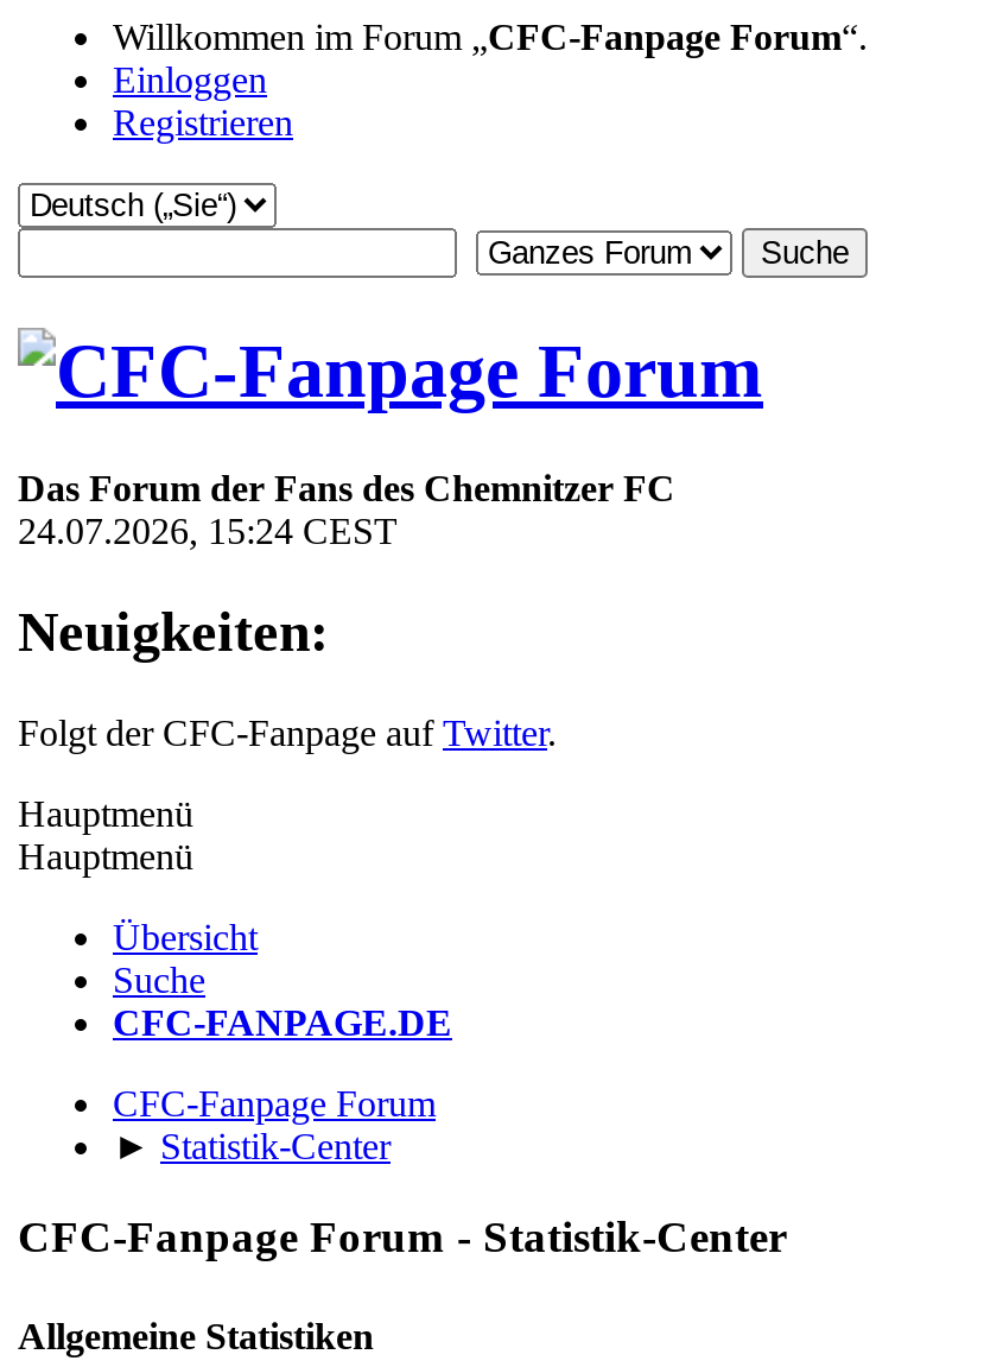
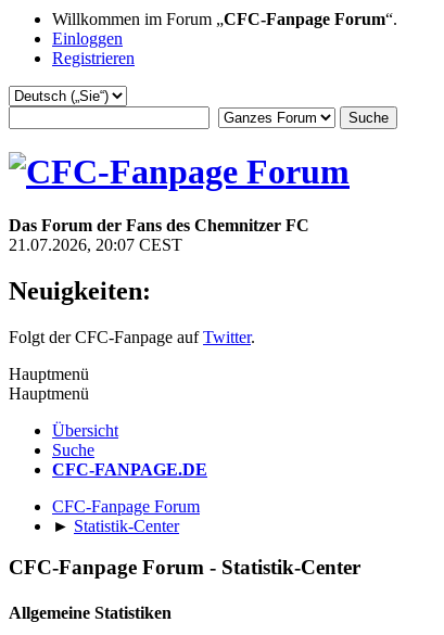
[18,510,398,551] 24.07.2026, 15:24 CEST -> [9,235,182,254] 21.07.2026, 20:07 CEST

